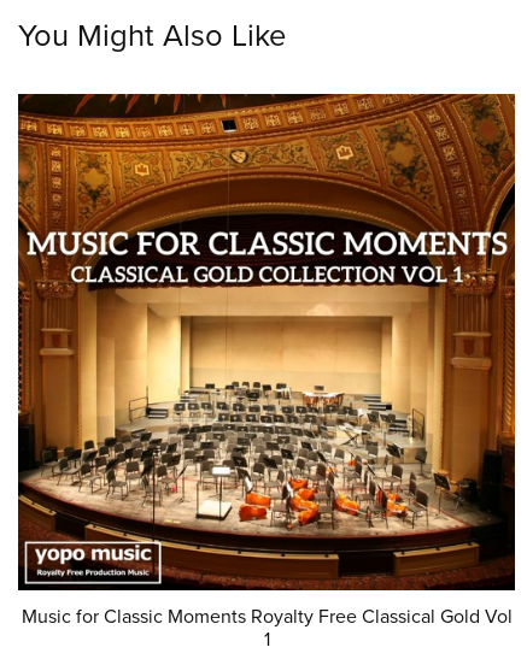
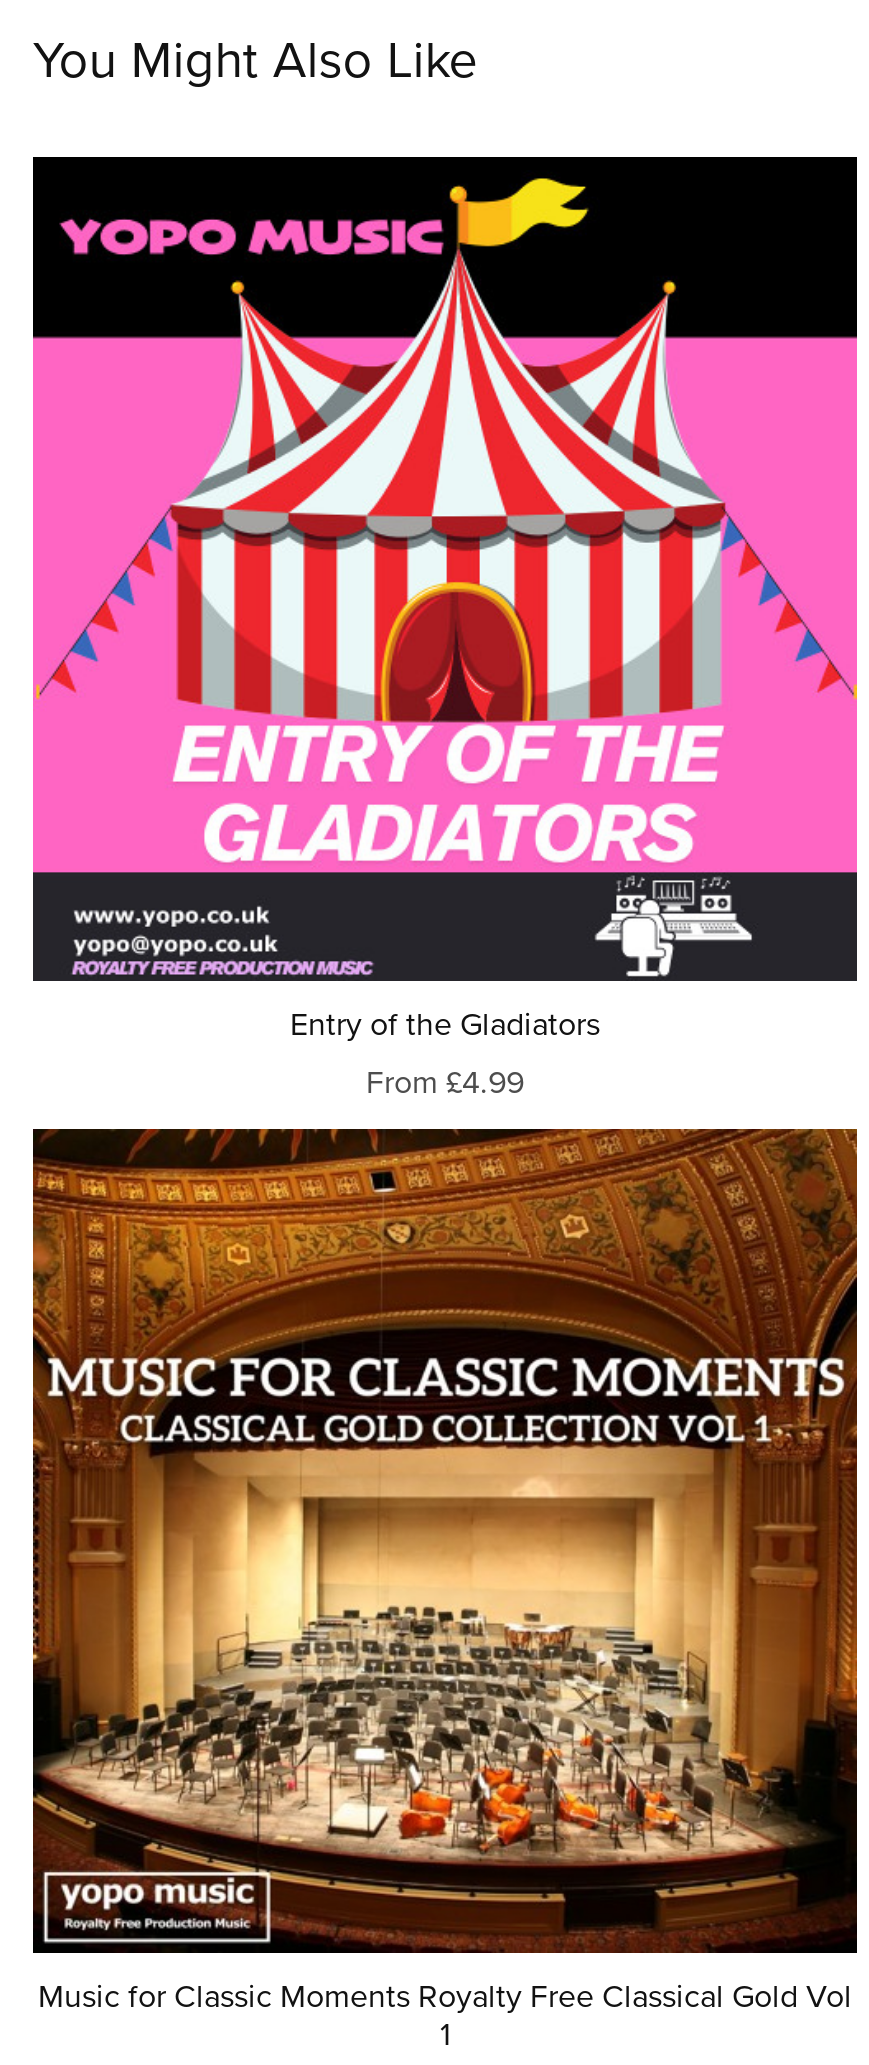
none -> [31,155,859,1104] [image] | Entry of the Gladiators | From £4.99

